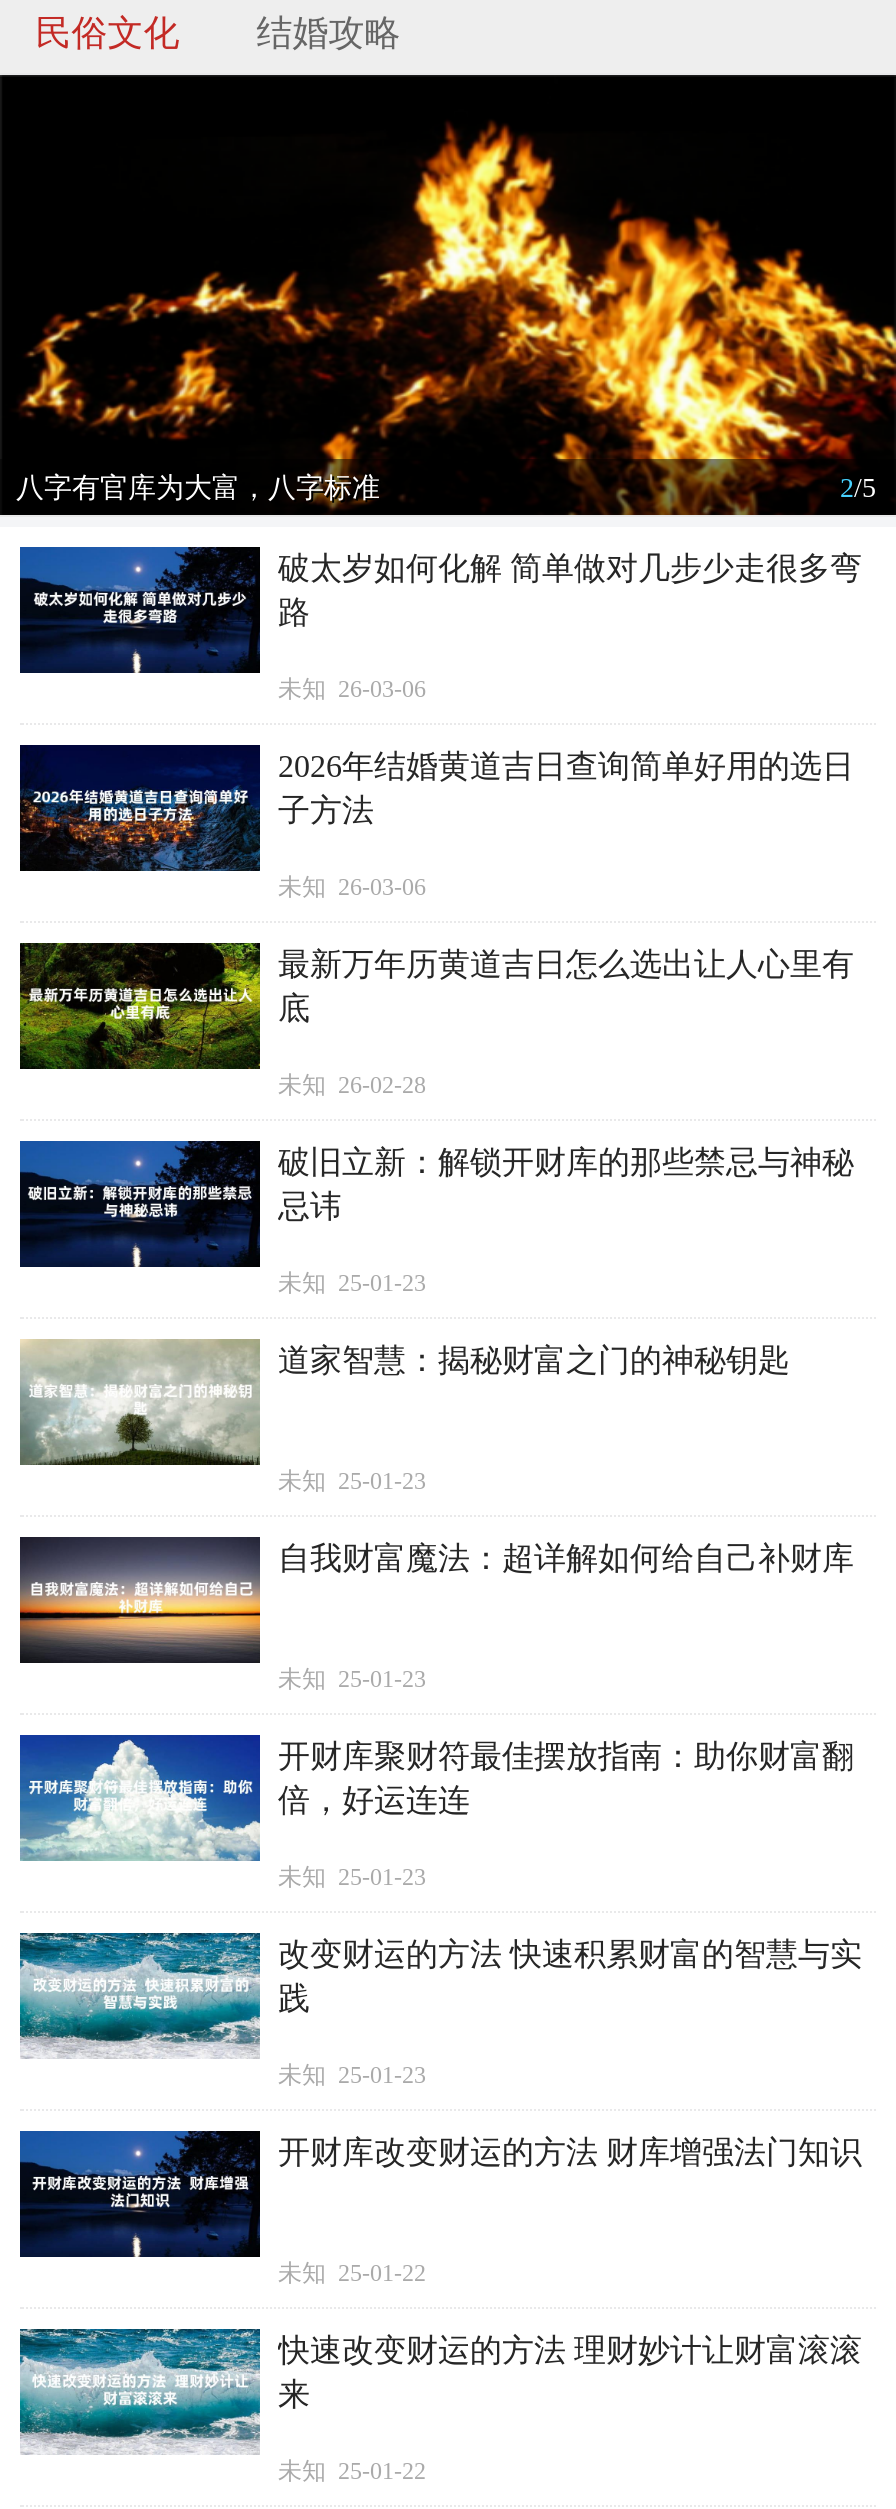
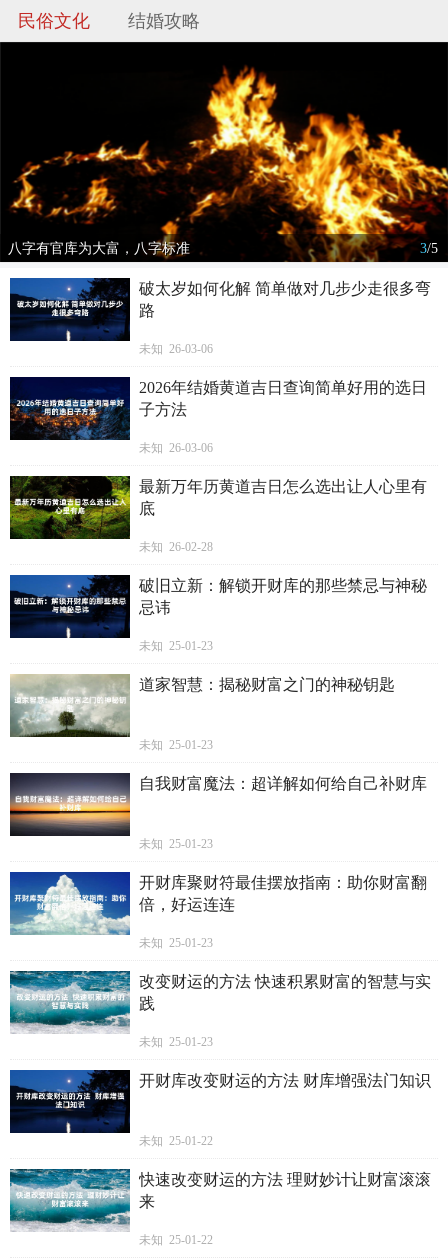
[840,473,876,503] 2/5 -> [420,241,438,256] 3/5

